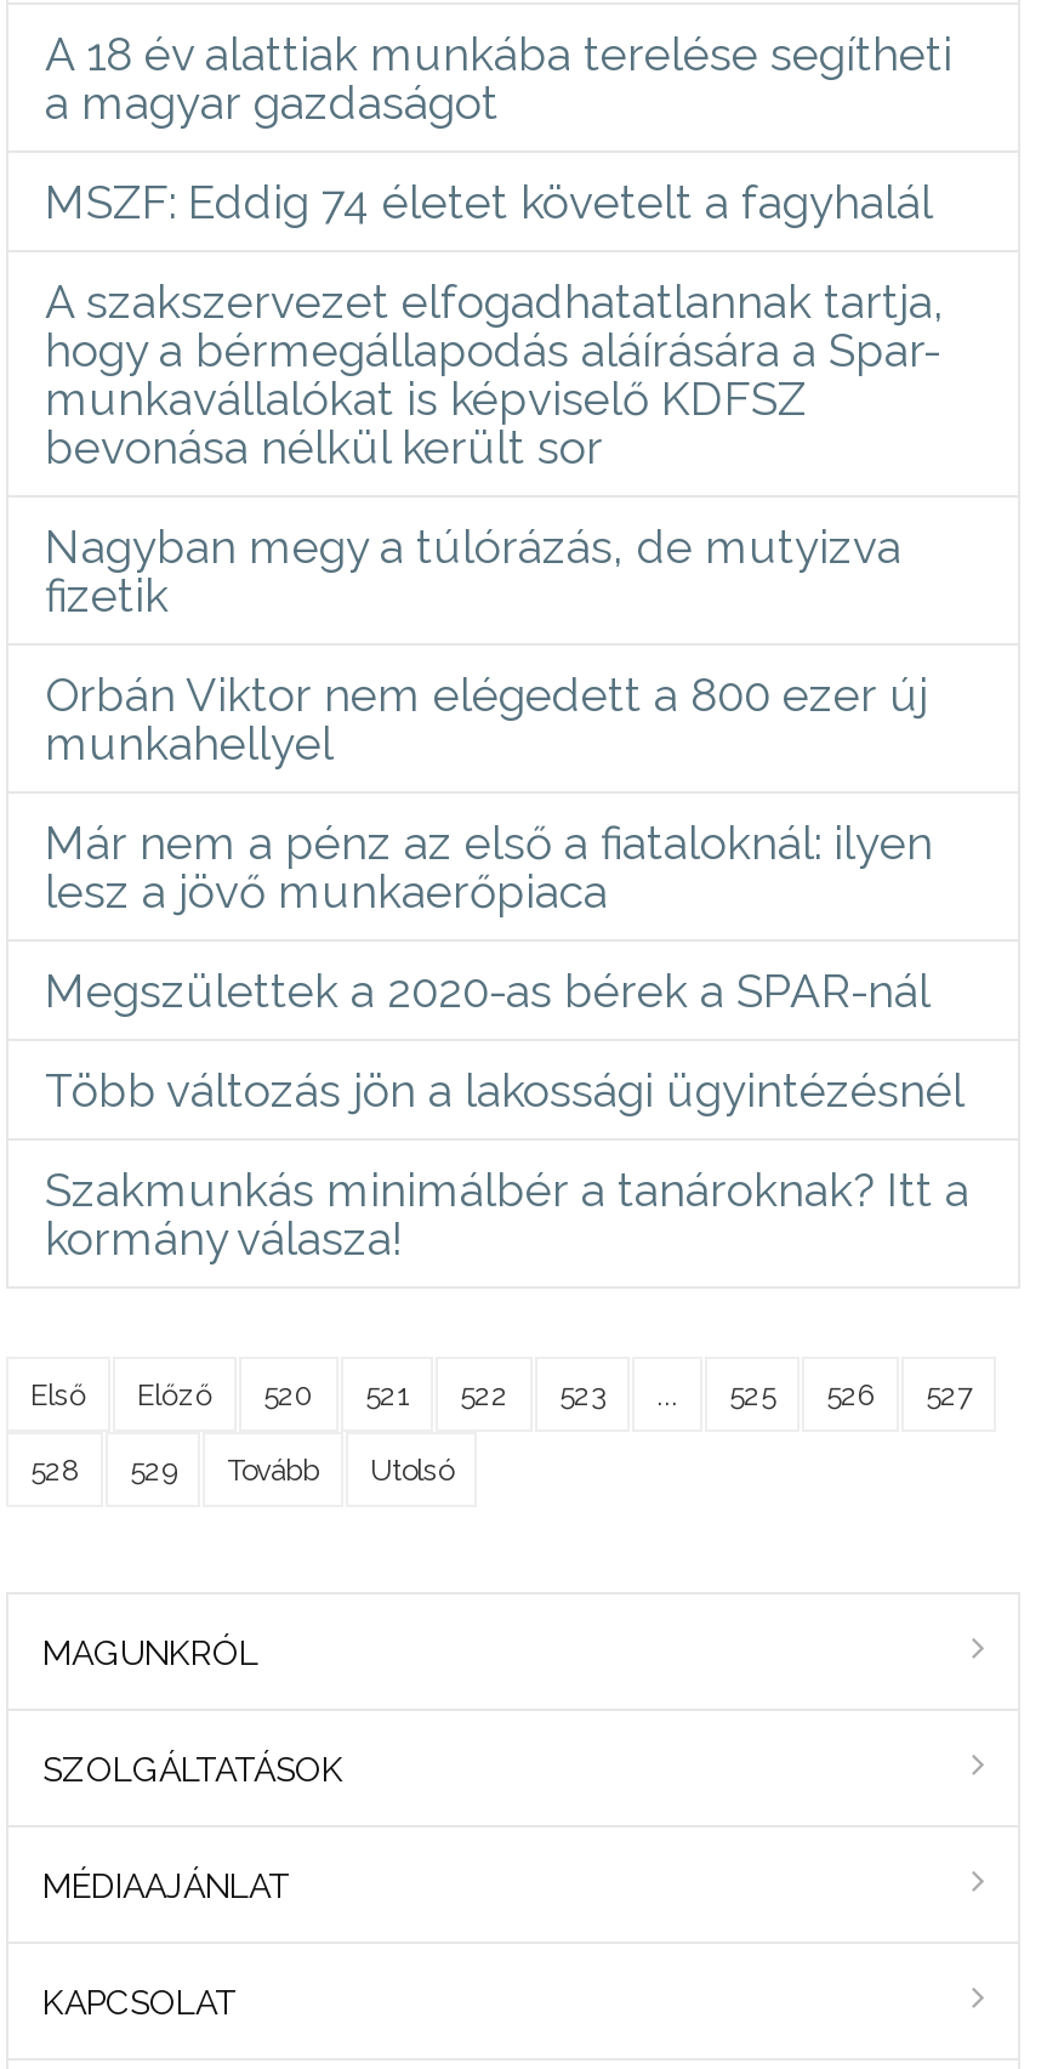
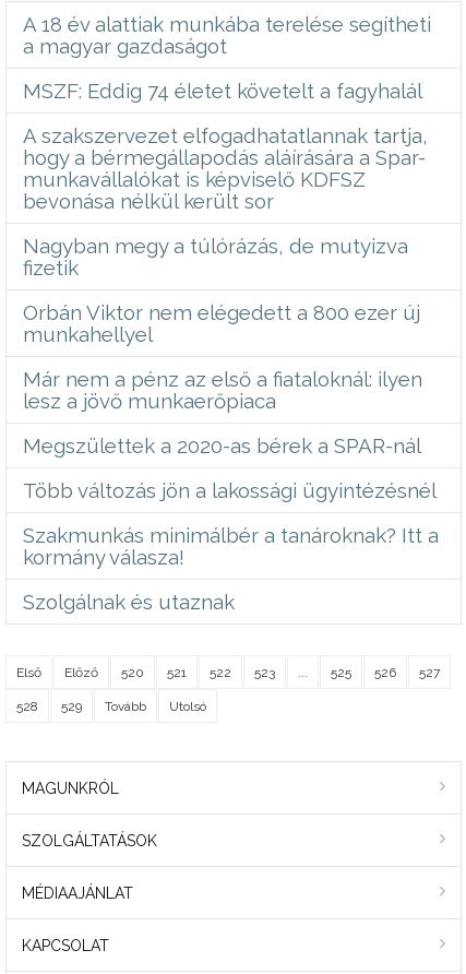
none -> [23,589,235,613] Szolgálnak és utaznak

